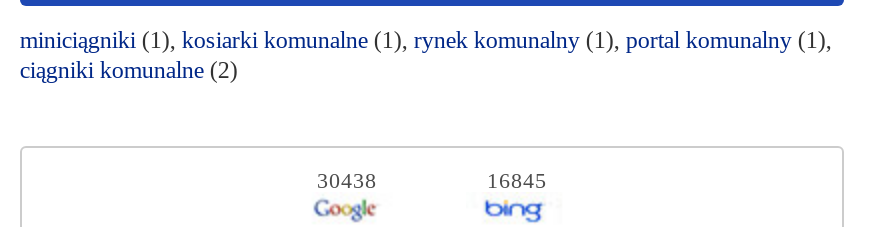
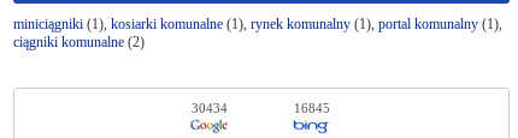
[317,168,377,192] 30438 -> [192,101,228,115] 30434

